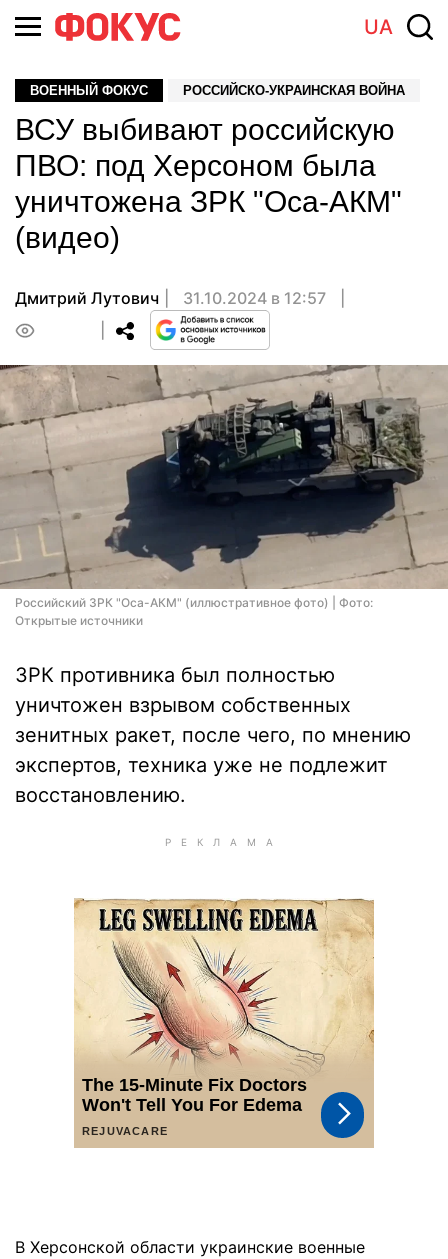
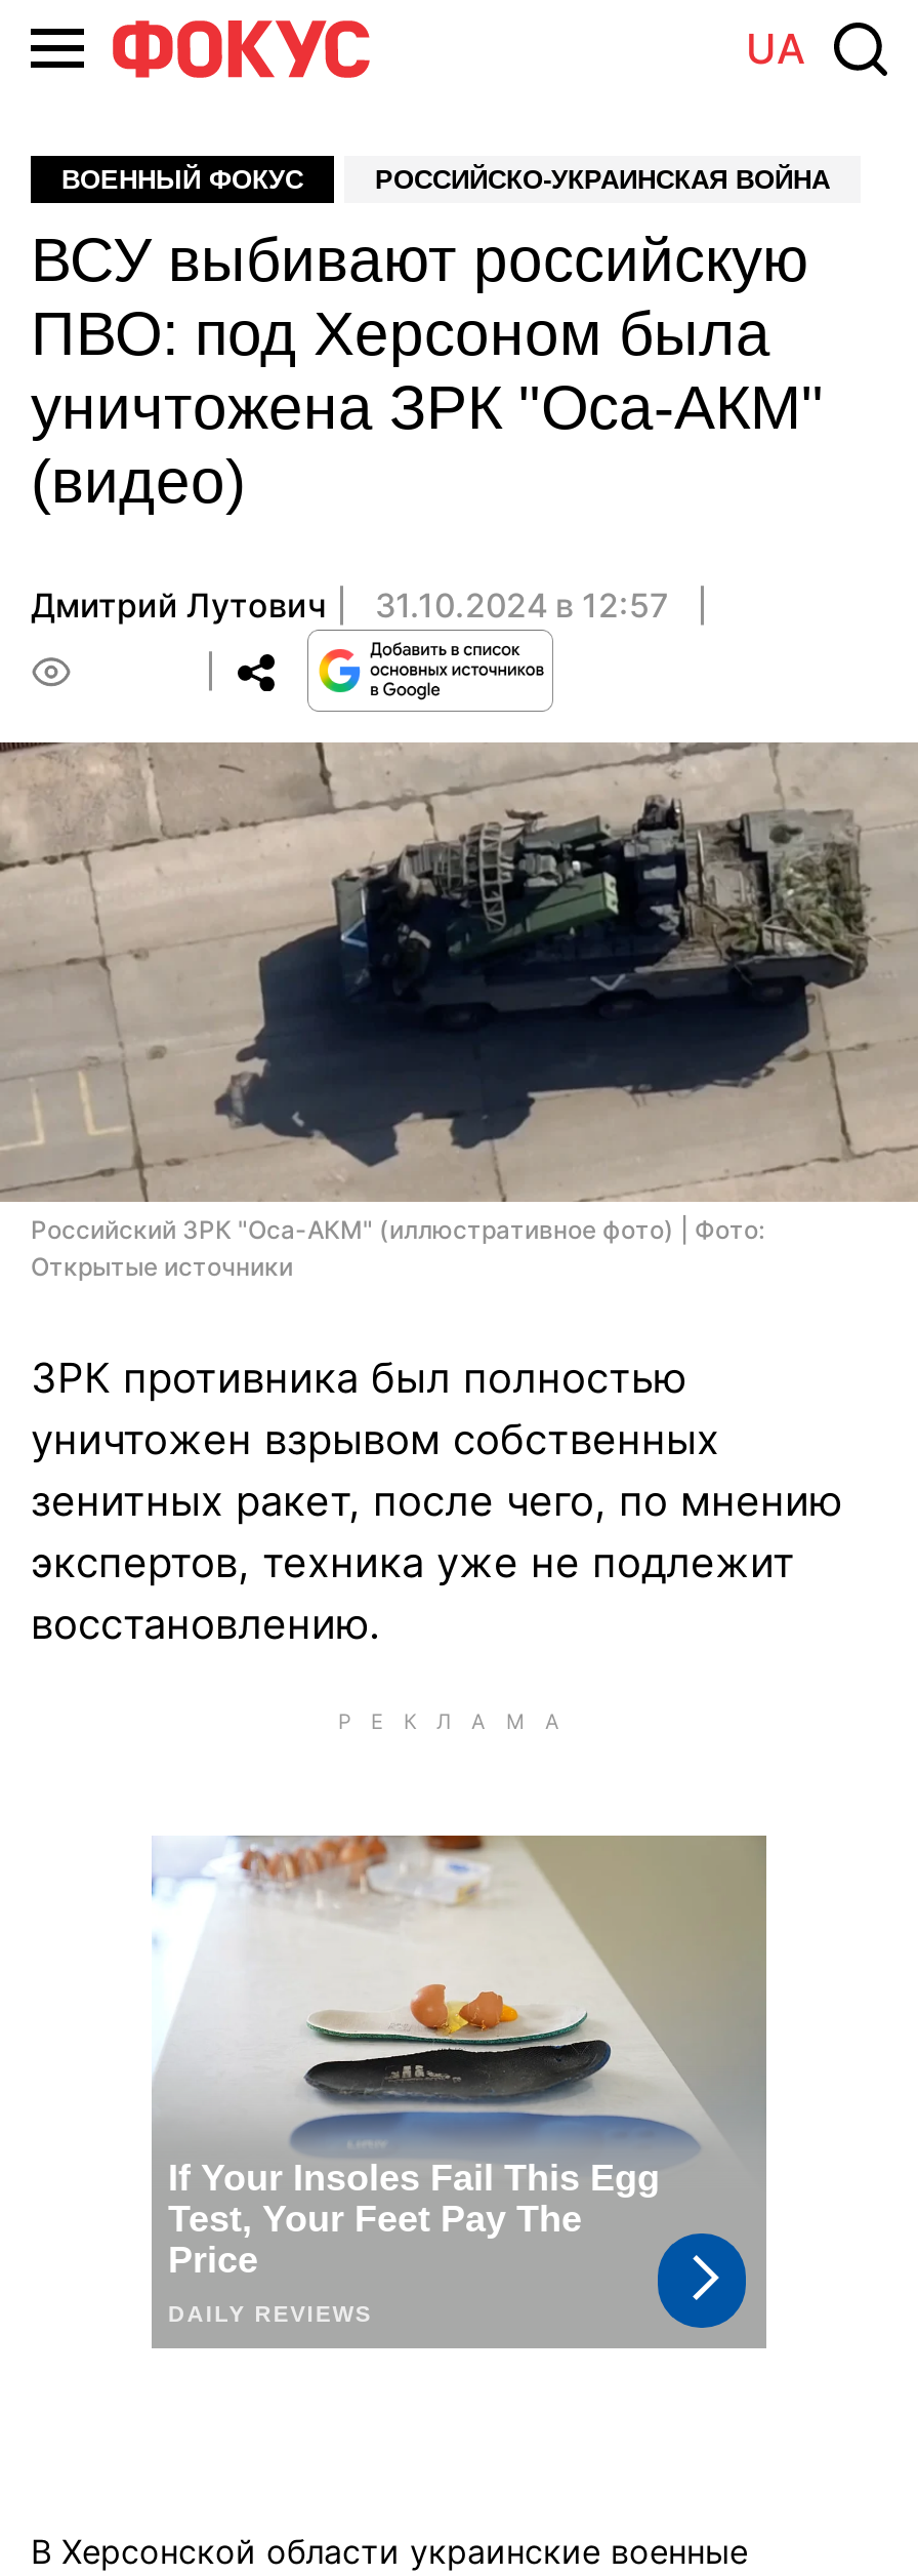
[73,898,374,1148] [image] -> [152,1834,766,2348] [image]

